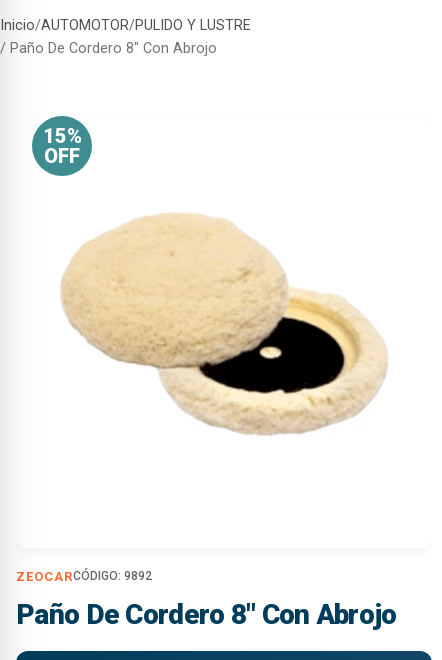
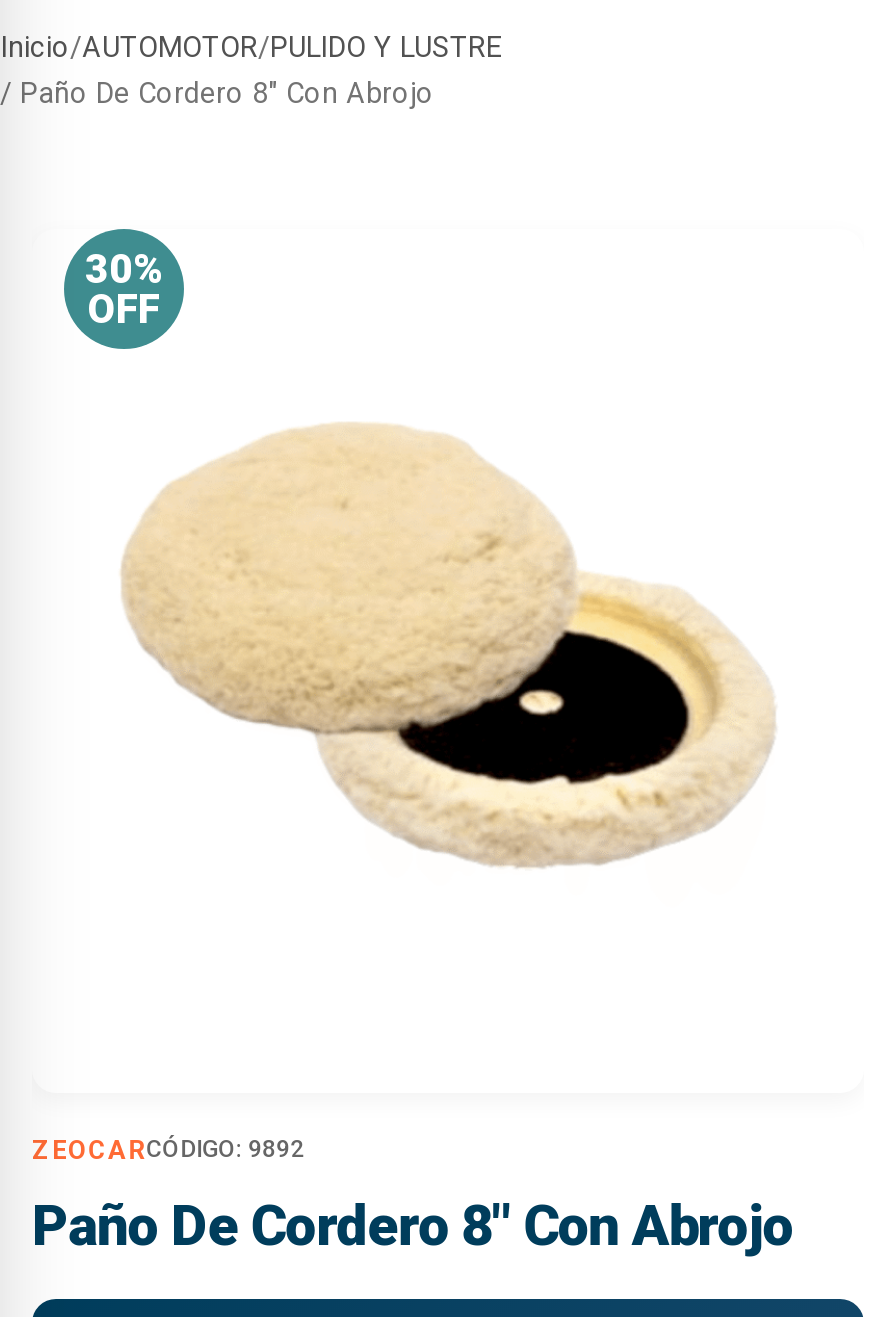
[42,124,81,148] 15% -> [85,244,163,292] 30%

